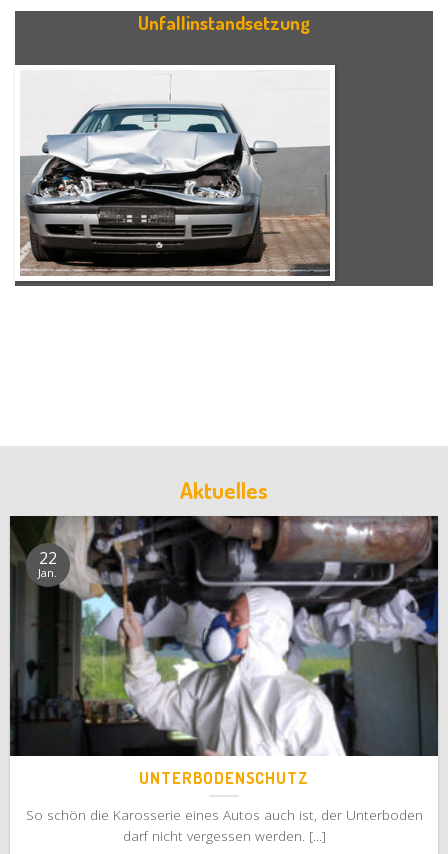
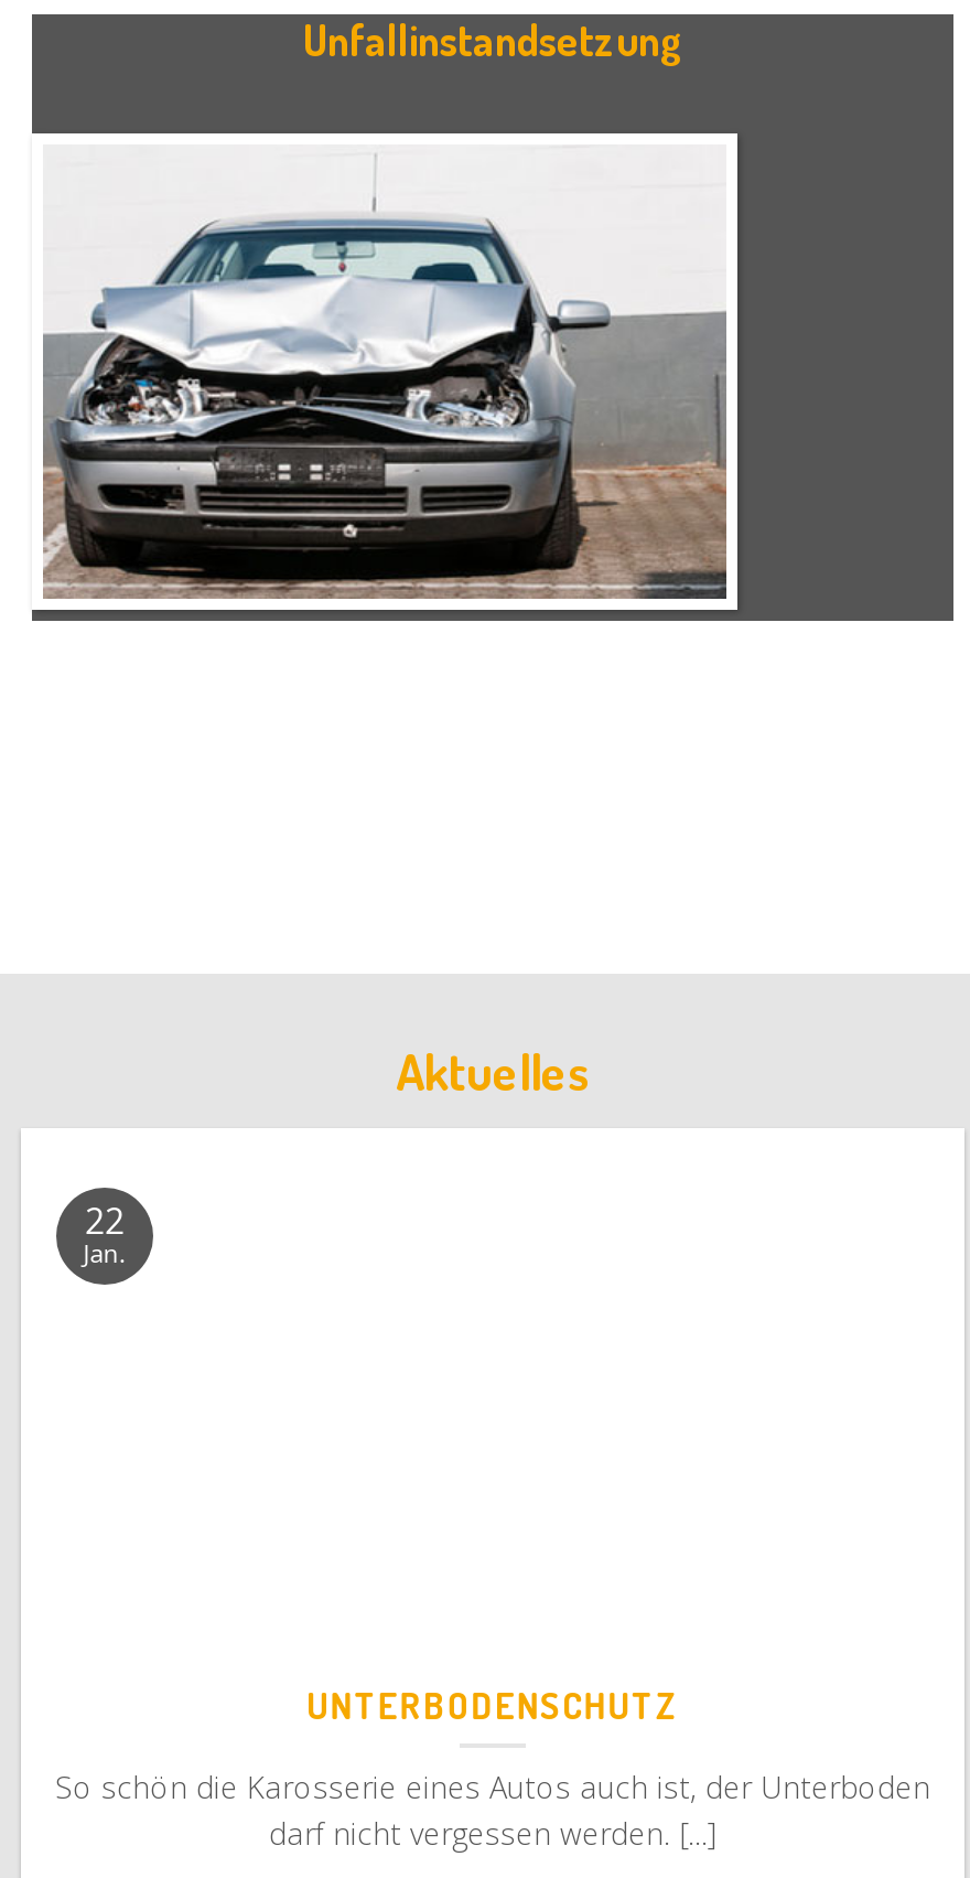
[9,515,439,757] [image] -> none

